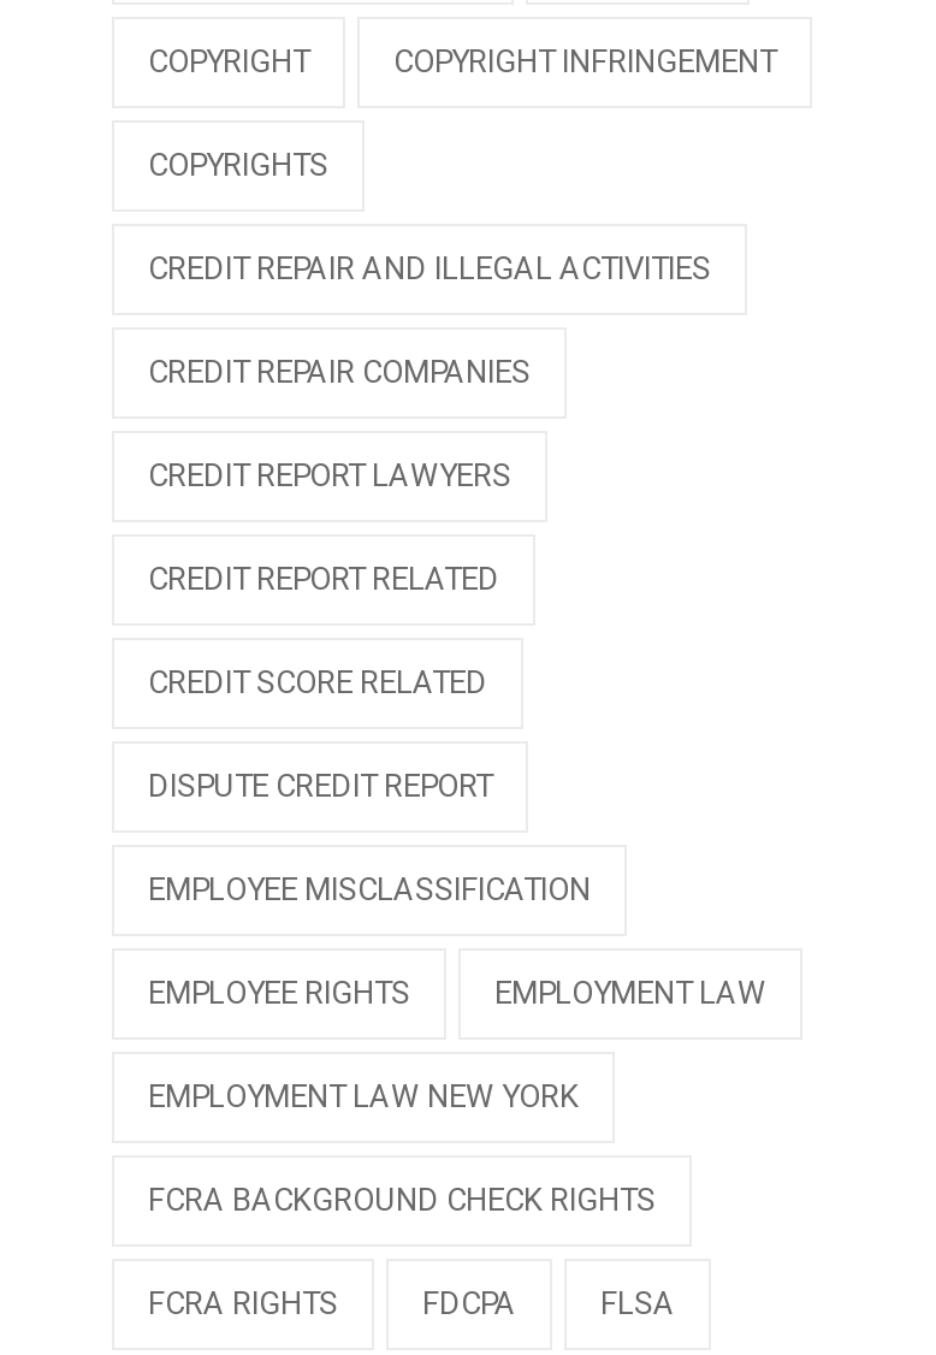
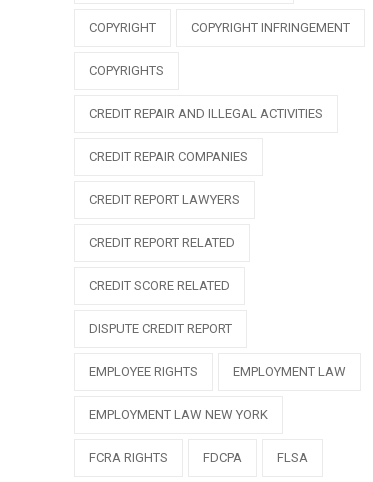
[148,870,591,906] EMPLOYEE MISCLASSIFICATION -> none
[148,1181,656,1217] FCRA BACKGROUND CHECK RIGHTS -> none

